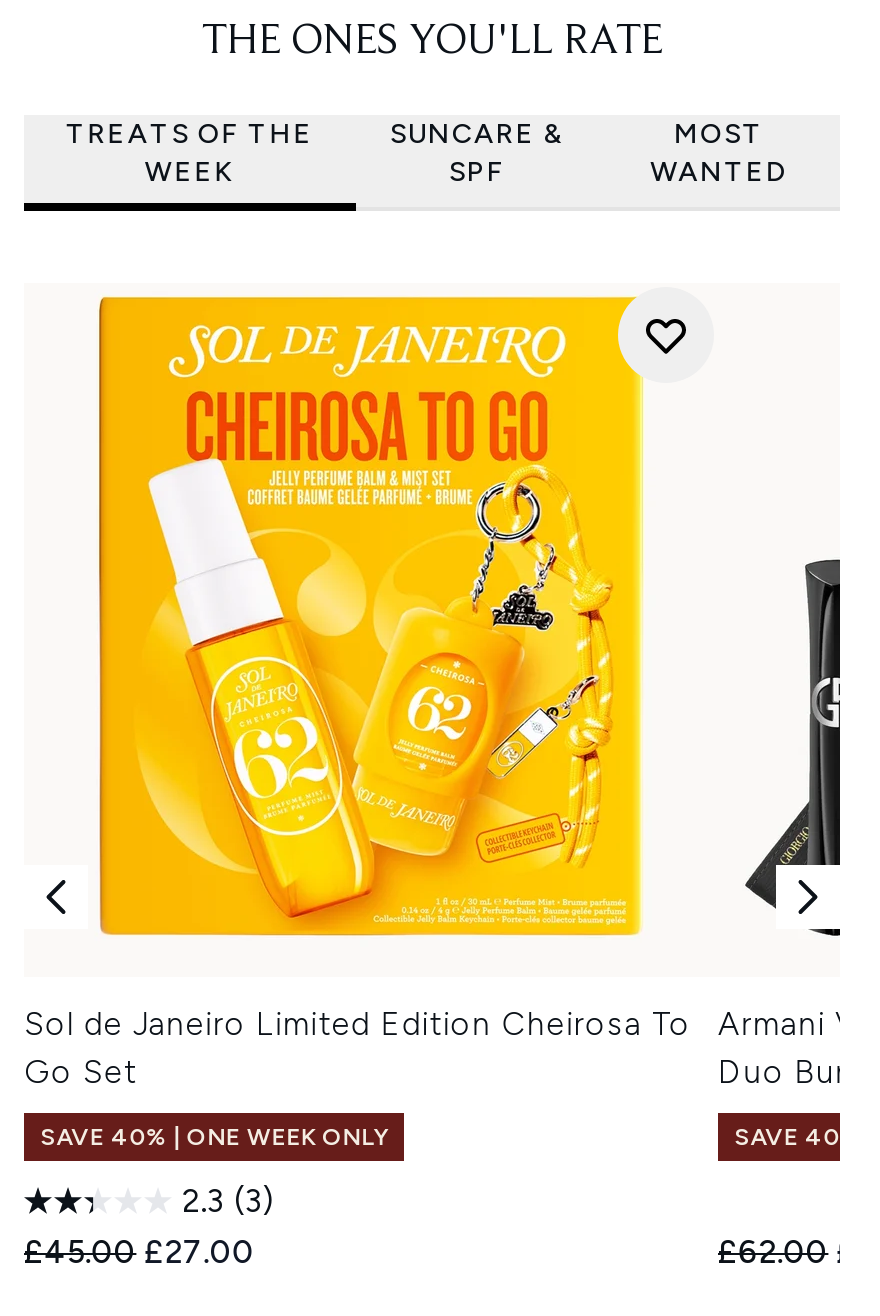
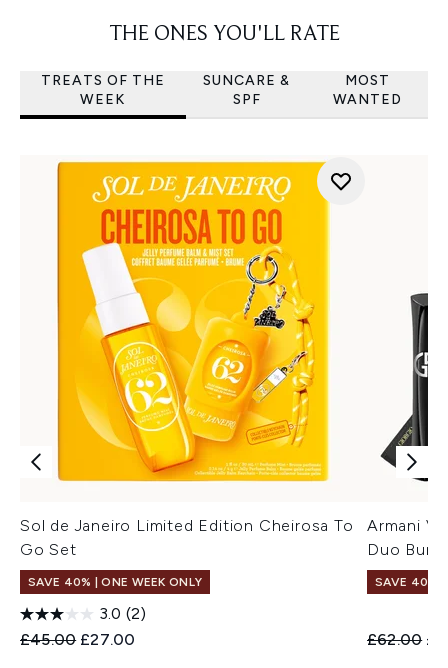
[182,1181,274,1219] 2.3 (3) -> [99,604,146,623] 3.0 (2)

